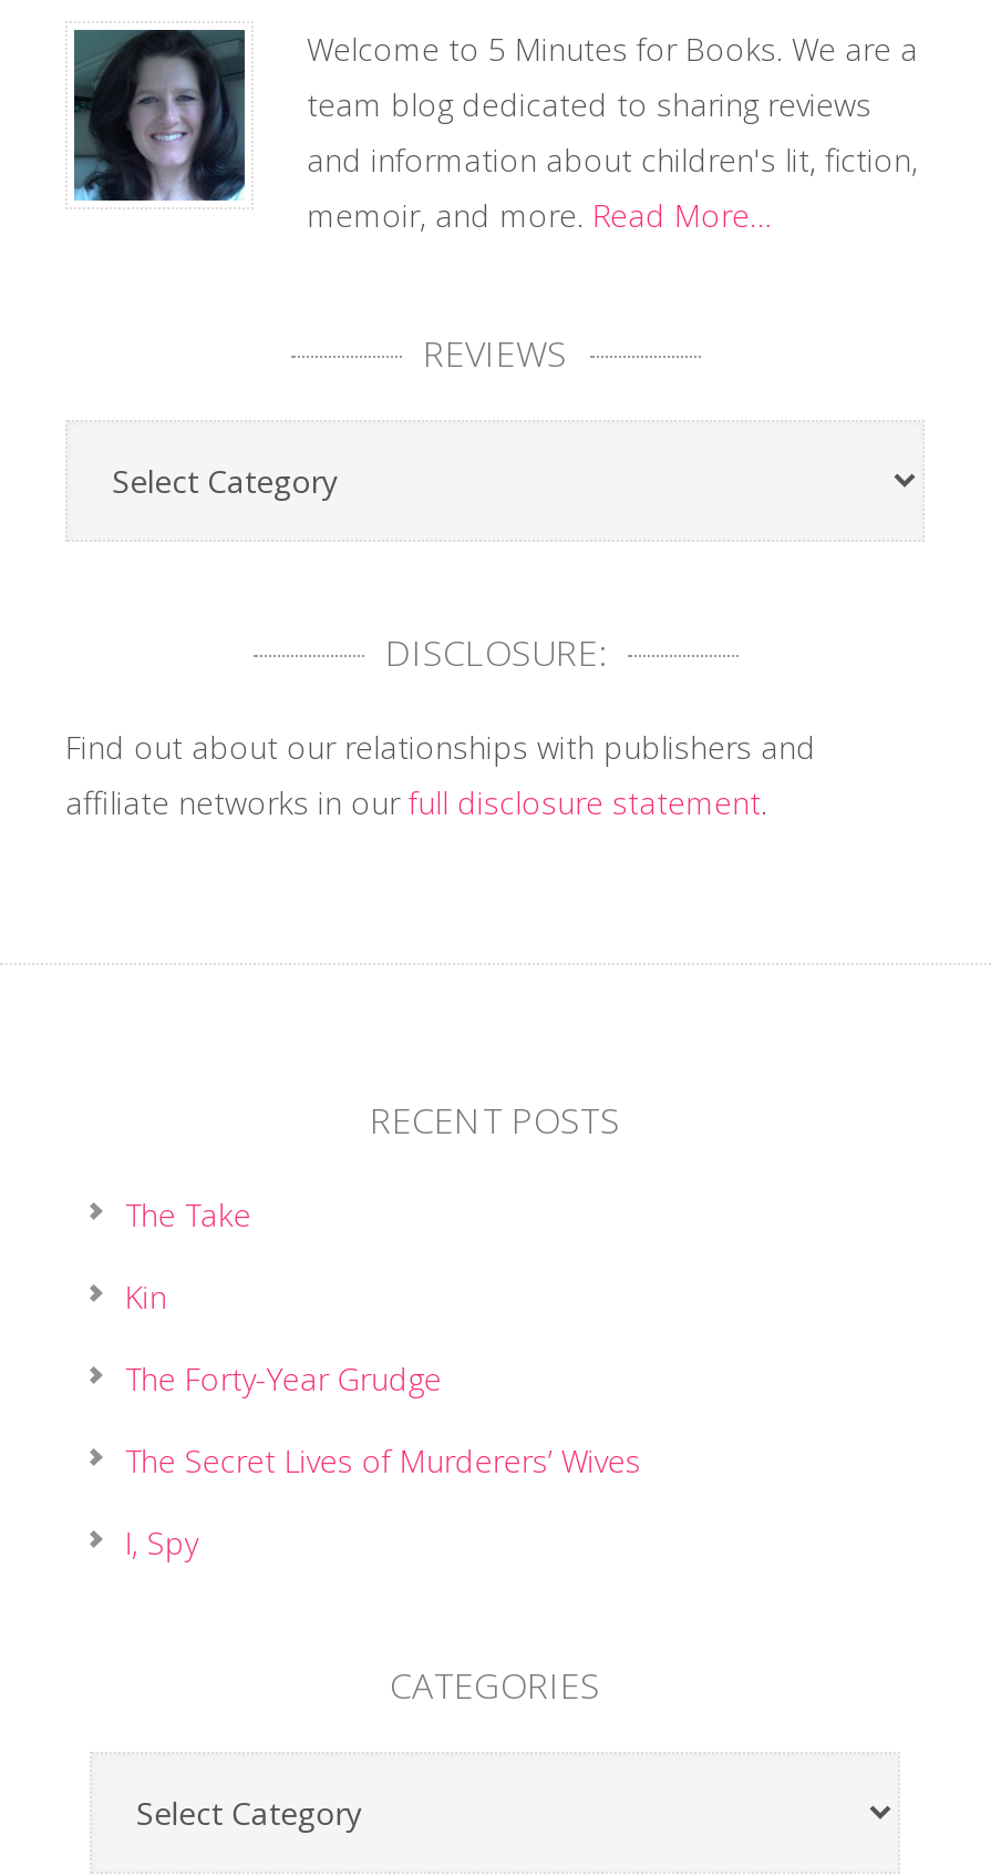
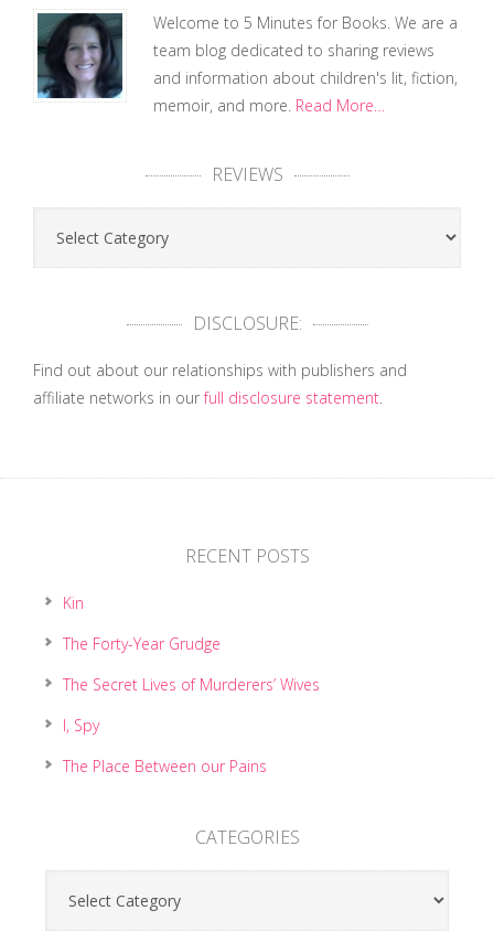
[125,1193,251,1236] The Take -> none
moved [125,1275,641,1564] -> [63,592,320,736]: Kin | The Forty-Year Grudge | The Secret Lives of Murderers’ Wives | I, Spy
none -> [63,756,267,776] The Place Between our Pains

